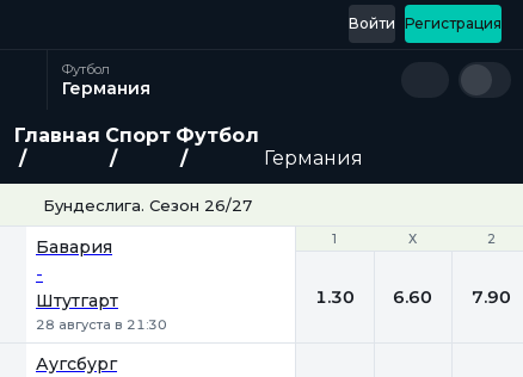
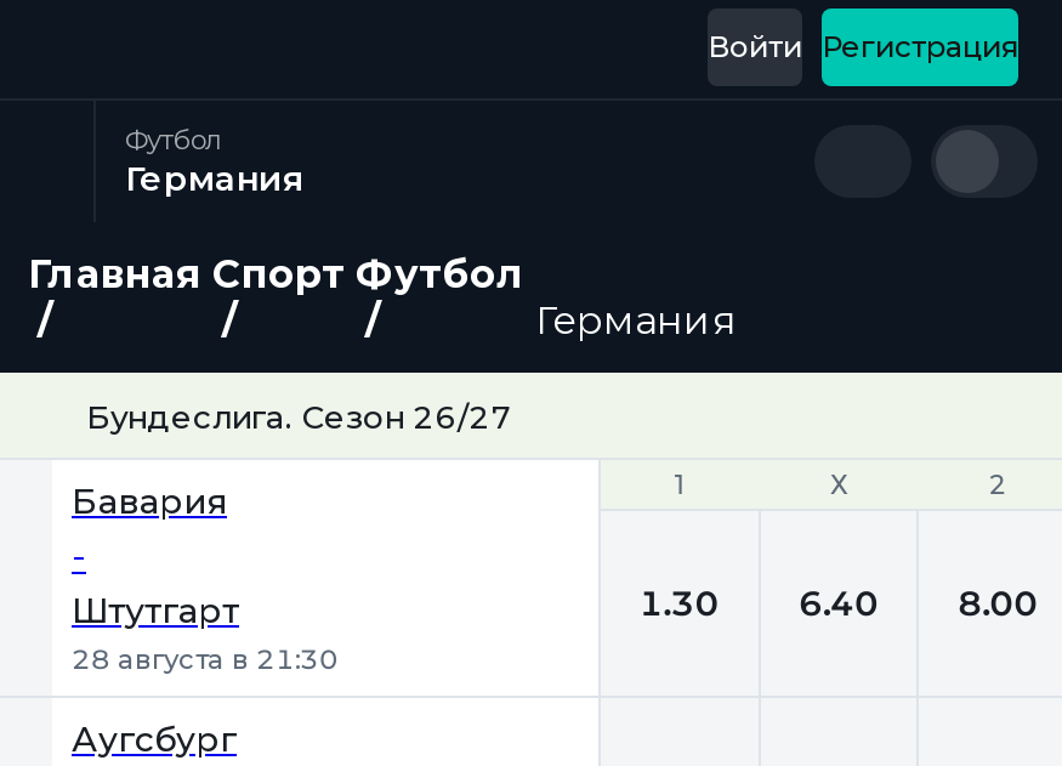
[393,286,433,308] 6.60 -> [798,581,878,625] 6.40
[472,286,511,308] 7.90 -> [958,581,1038,625] 8.00

